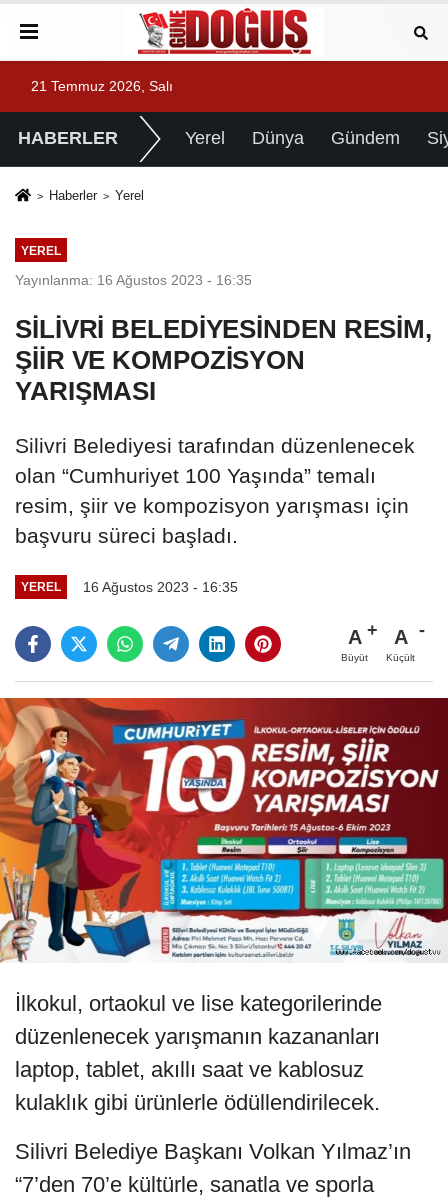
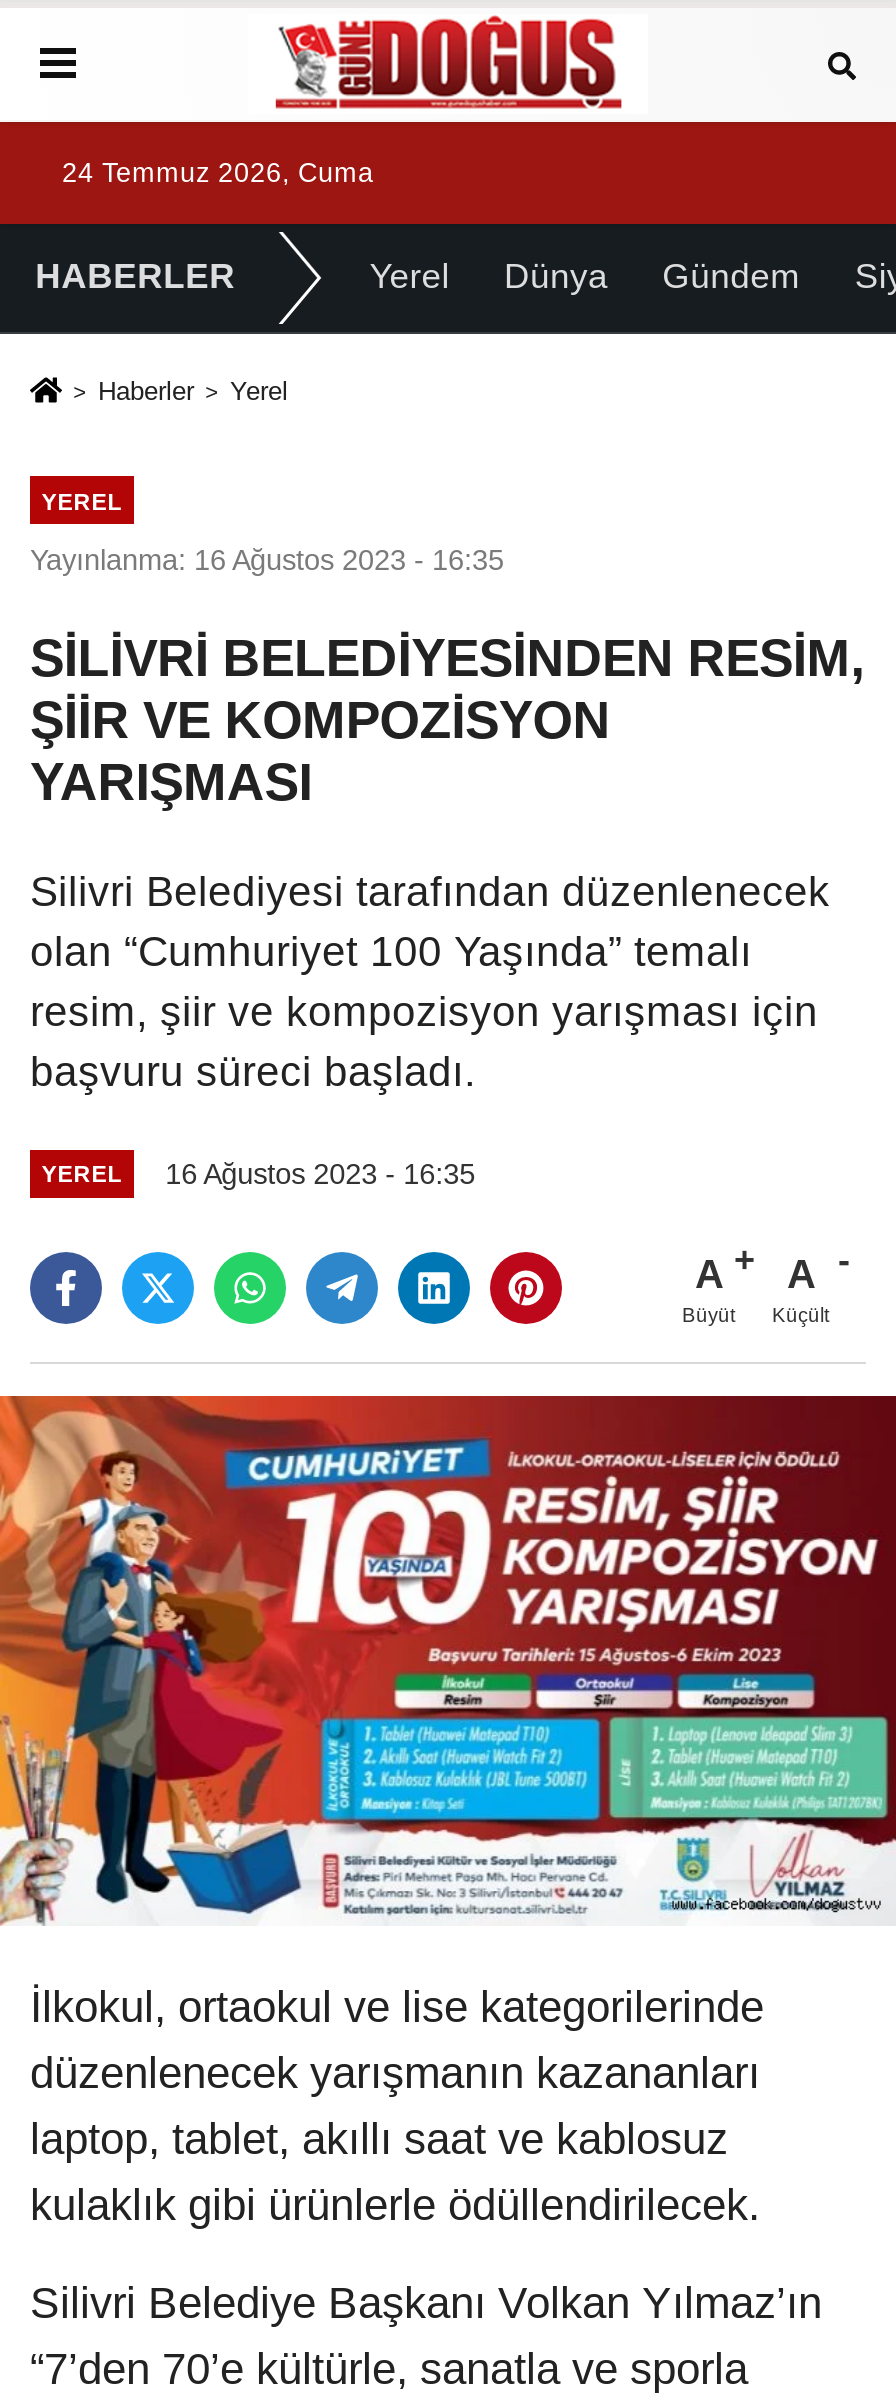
[31,79,173,94] 21 Temmuz 2026, Salı -> [62,158,374,188] 24 Temmuz 2026, Cuma

